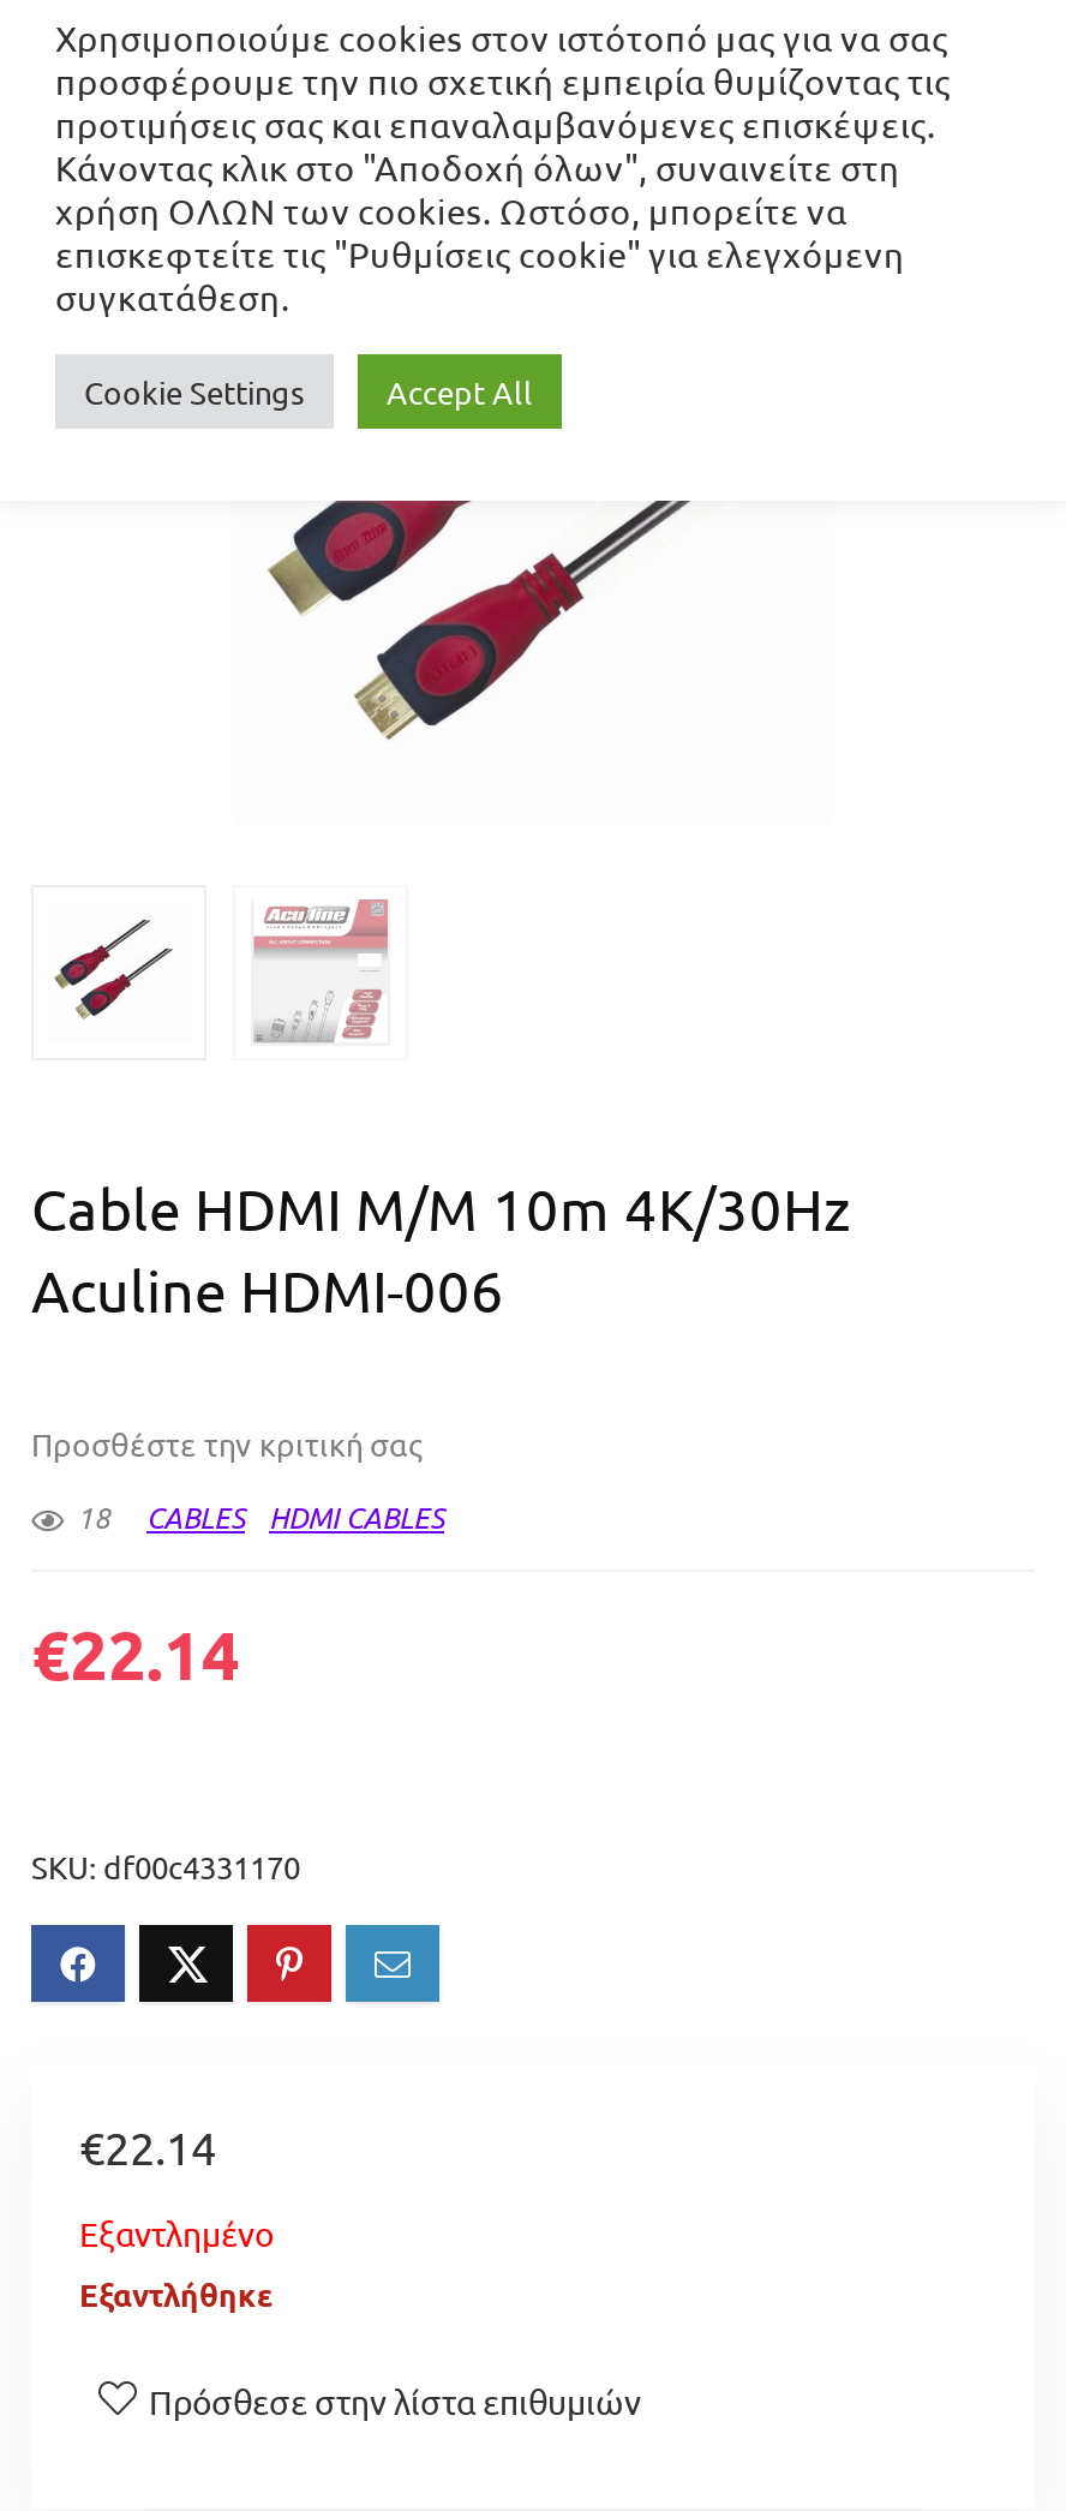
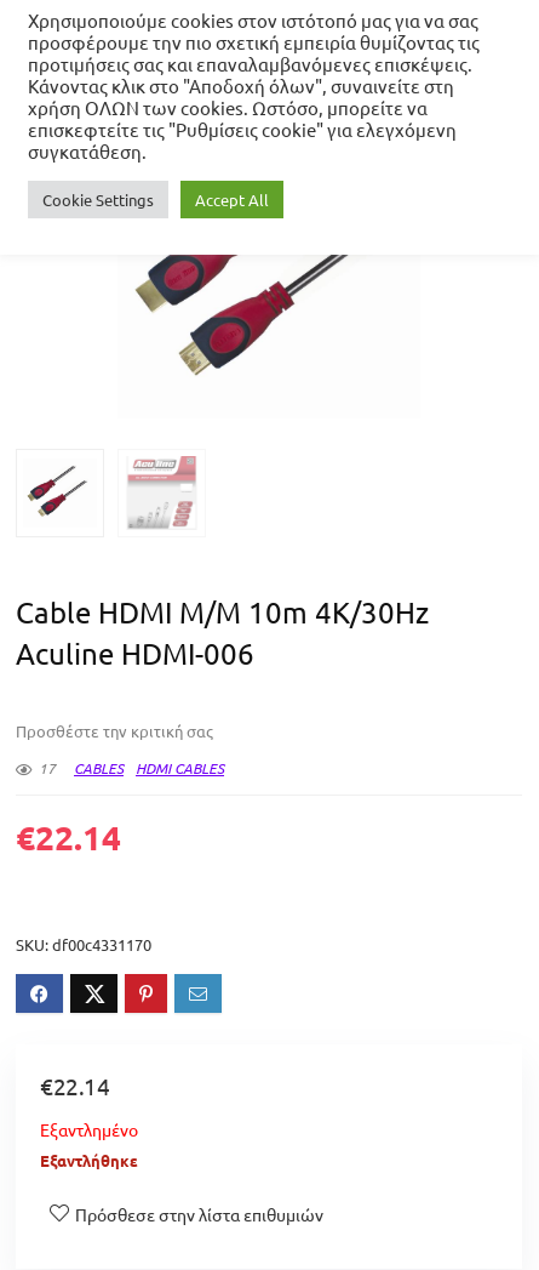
[77,1498,444,1536] 18 CABLES HDMI CABLES -> [39,758,224,778] 17 CABLES HDMI CABLES

